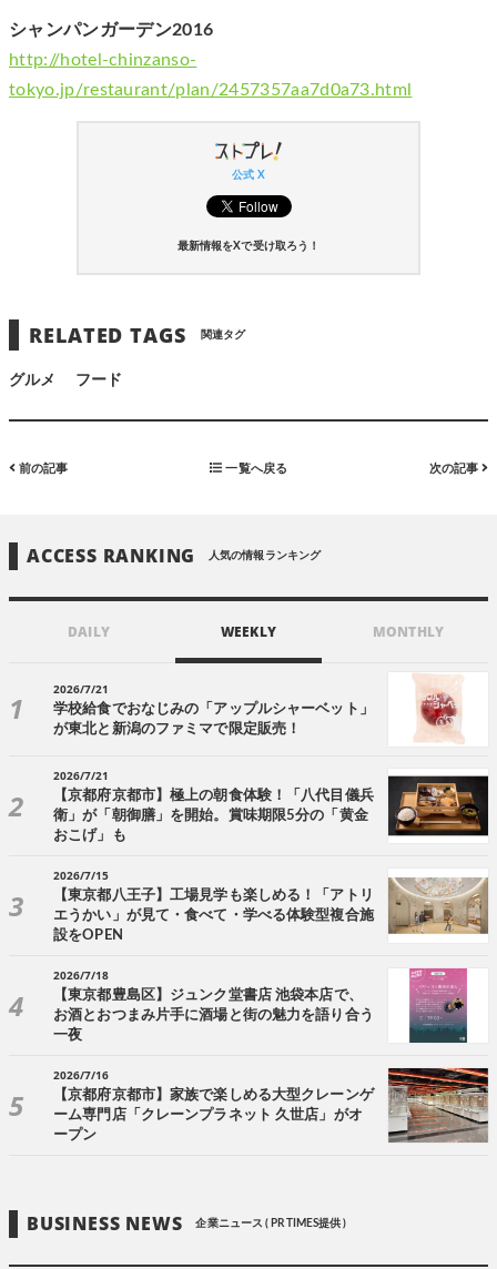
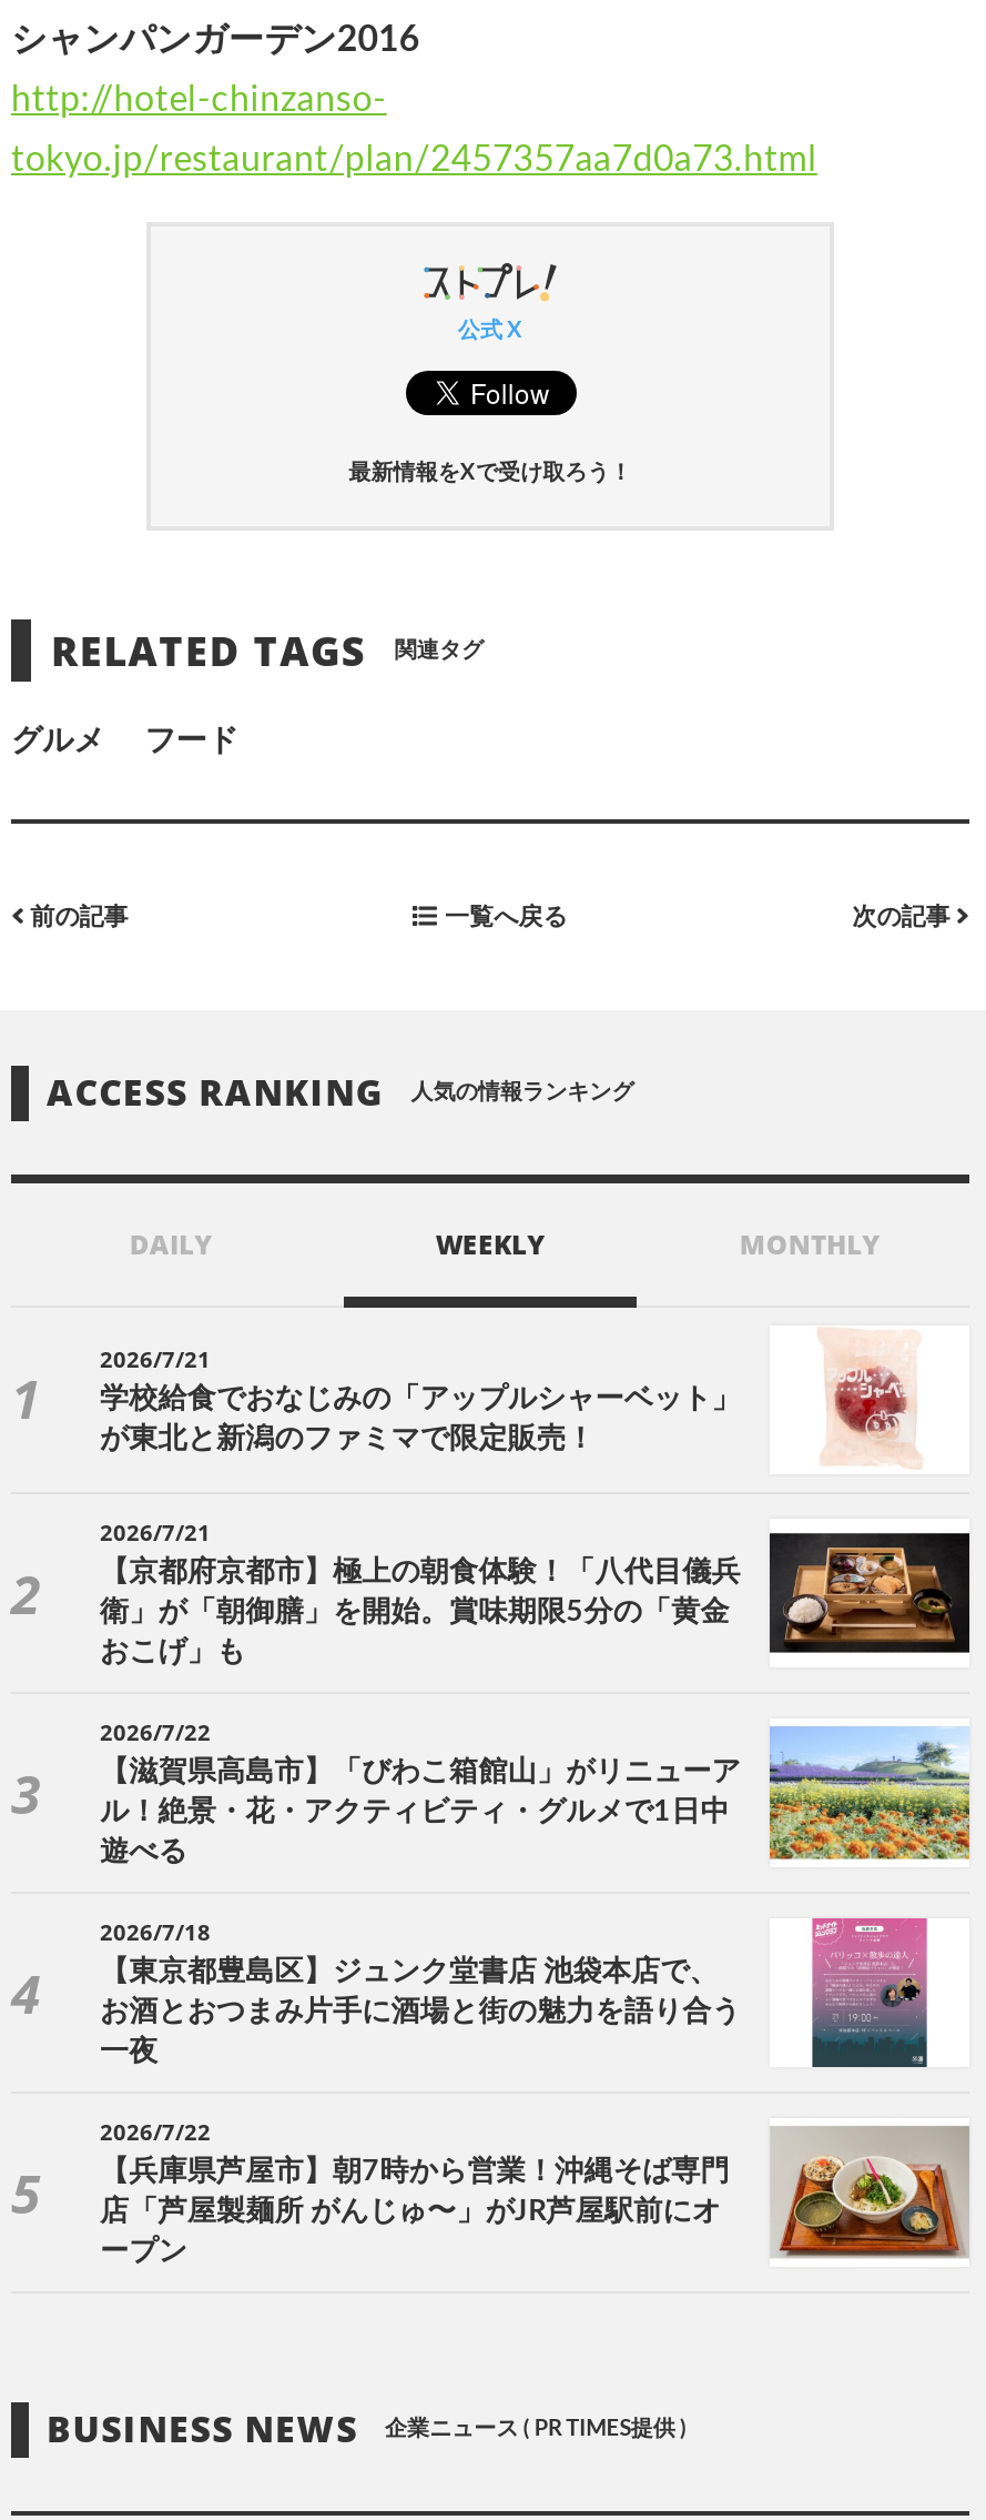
[53,867,489,943] [image] | 2026/7/15 | 【東京都八王子】工場見学も楽しめる！「アトリ | エうかい」が見て・食べて・学べる体験型複合施 | 設をOPEN -> [100,1716,972,1867] [image] | 2026/7/22 | 【滋賀県高島市】「びわこ箱館山」がリニューア | ル！絶景・花・アクティビティ・グルメで1日中 | 遊べる
[53,1067,109,1083] 2026/7/16 -> [100,2116,211,2147] 2026/7/22
[53,1067,489,1144] [image] | 【京都府京都市】家族で楽しめる大型クレーンゲ -> [100,2118,969,2267] [image] | 【兵庫県芦屋市】朝7時から営業！沖縄そば専門
[53,1108,363,1123] ーム専門店「クレーンプラネット 久世店」がオ -> [100,2198,721,2227] 店「芦屋製麺所 がんじゅ〜」がJR芦屋駅前にオ

